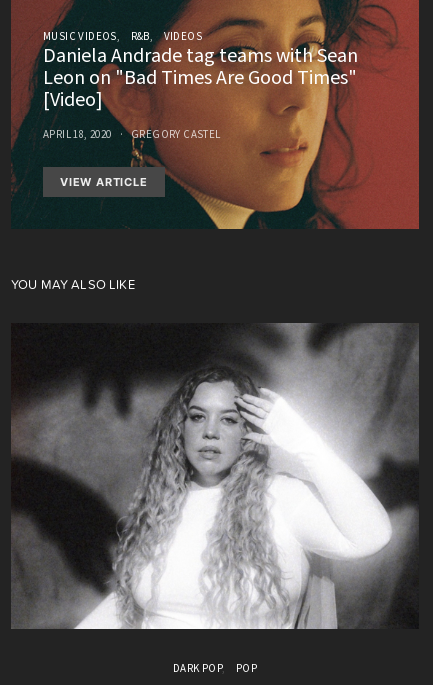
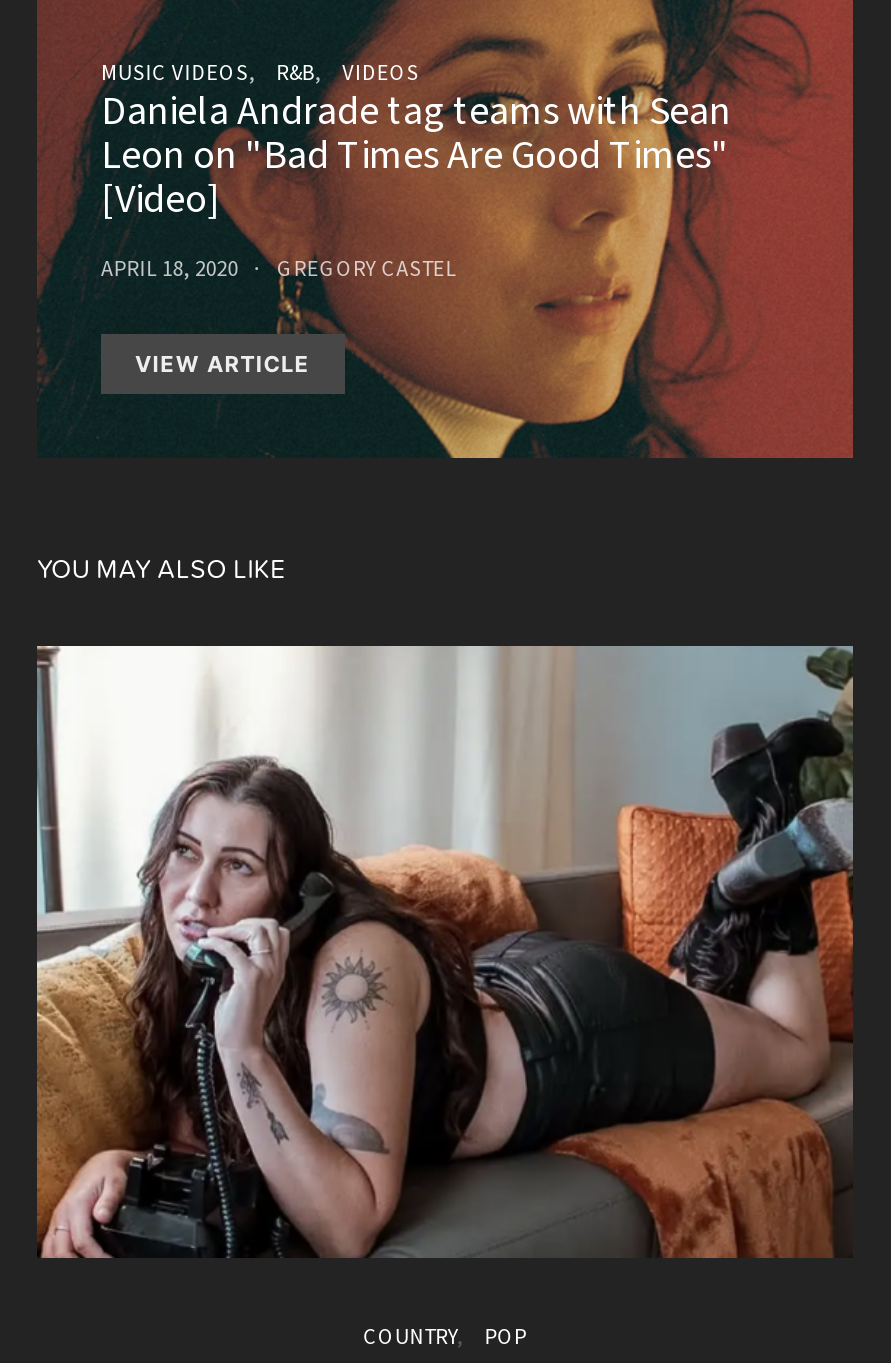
[11,323,419,676] [image] | DARK POP -> [35,644,855,1352] [image] | COUNTRY

